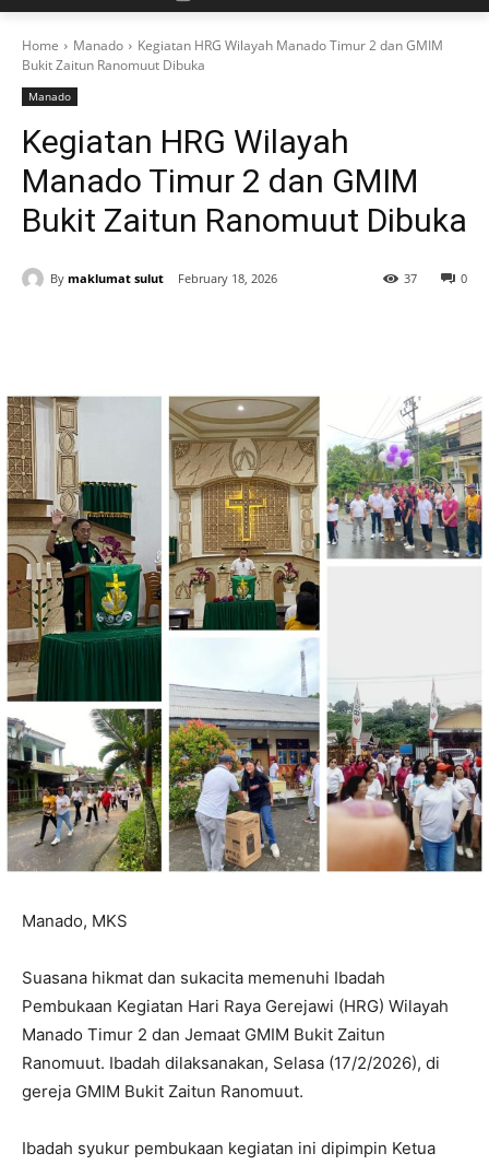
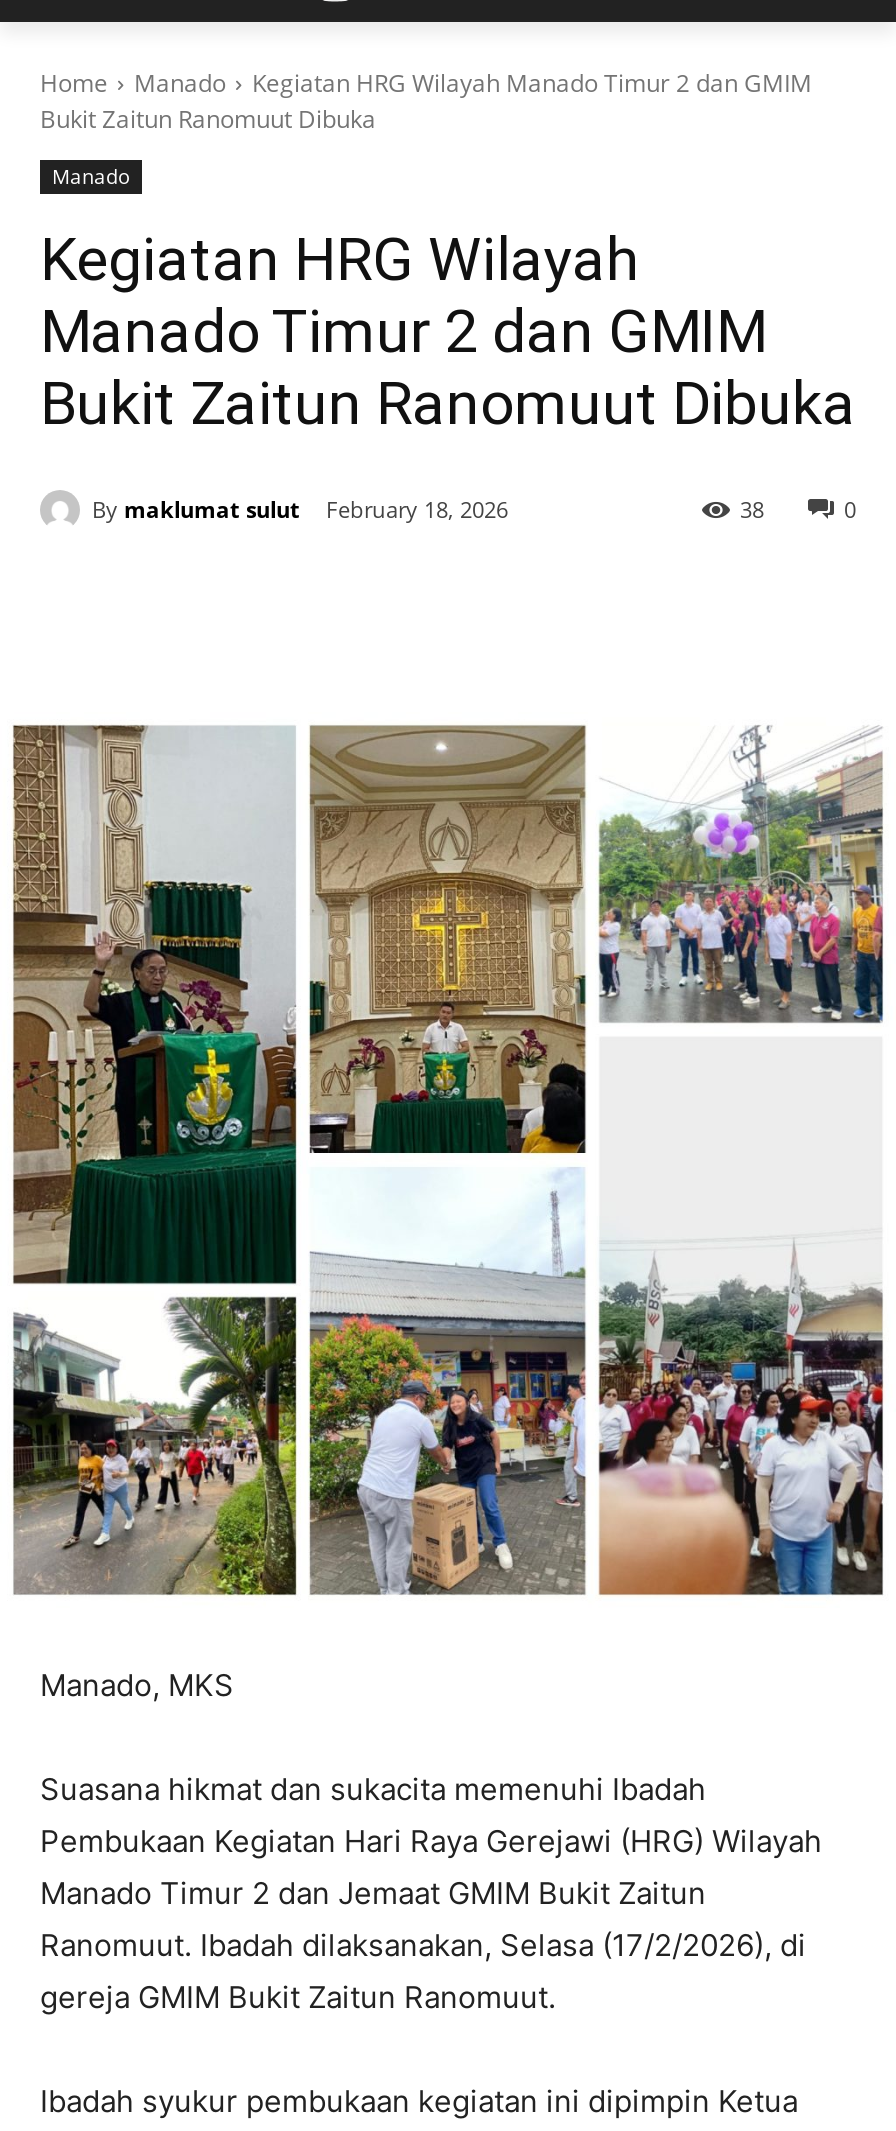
[404,270,417,286] 37 -> [740,494,764,524] 38

